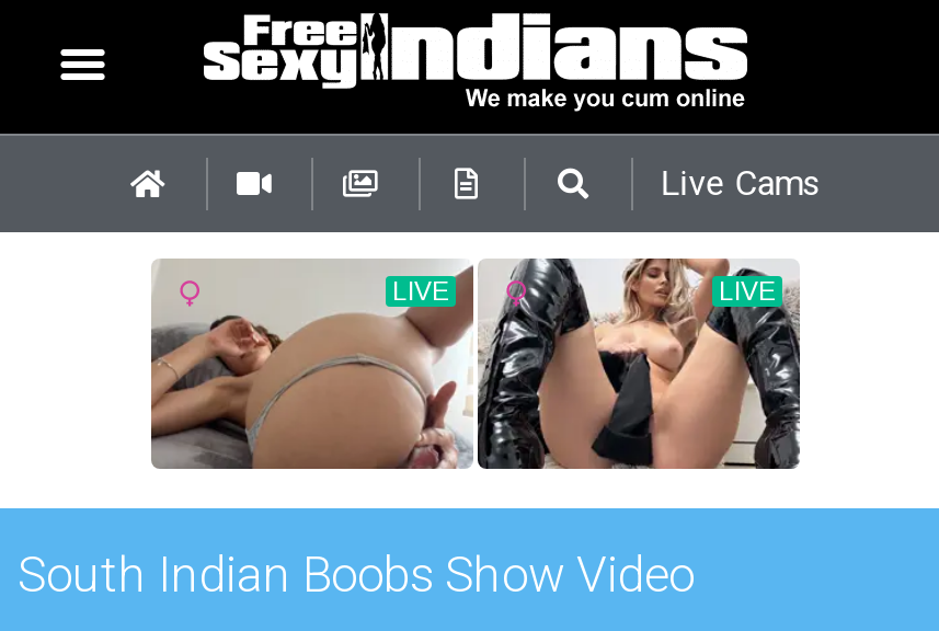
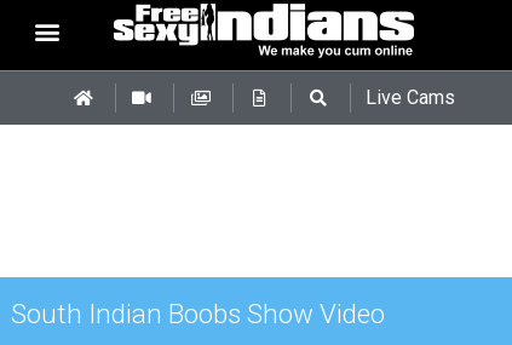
[149,256,802,471] [image] -> none

